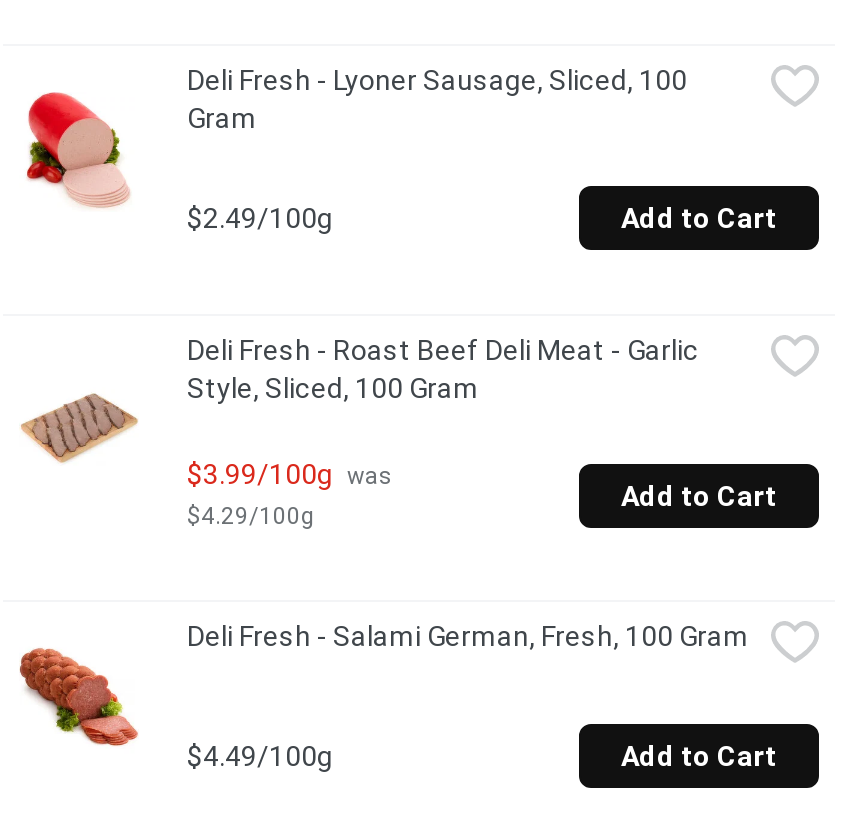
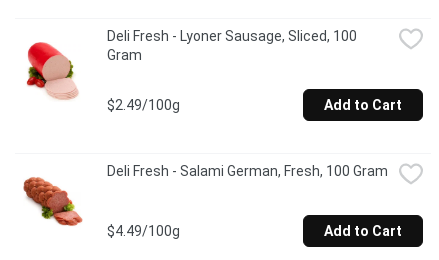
[19,334,699,530] [image] | Deli Fresh - Roast Beef Deli Meat - Garlic | Style, Sliced, 100 Gram | $3.99/100g was | $4.29/100g -> none
[621,480,777,512] Add to Cart -> none

